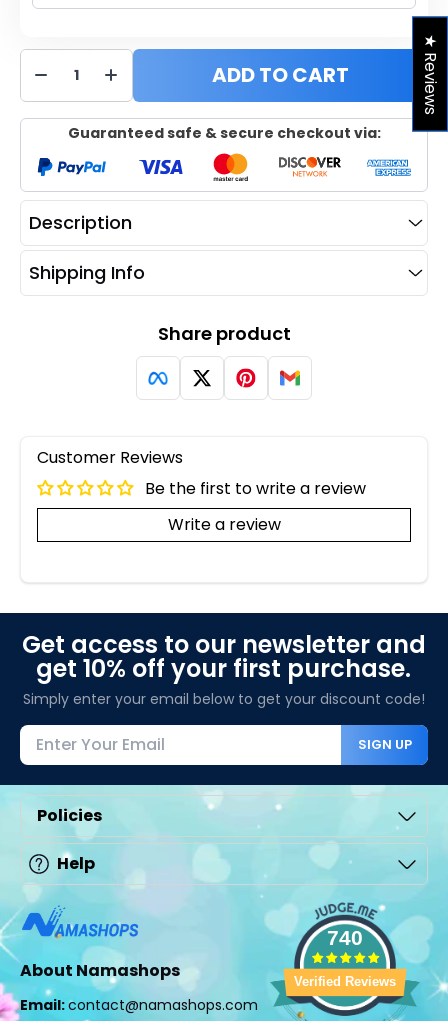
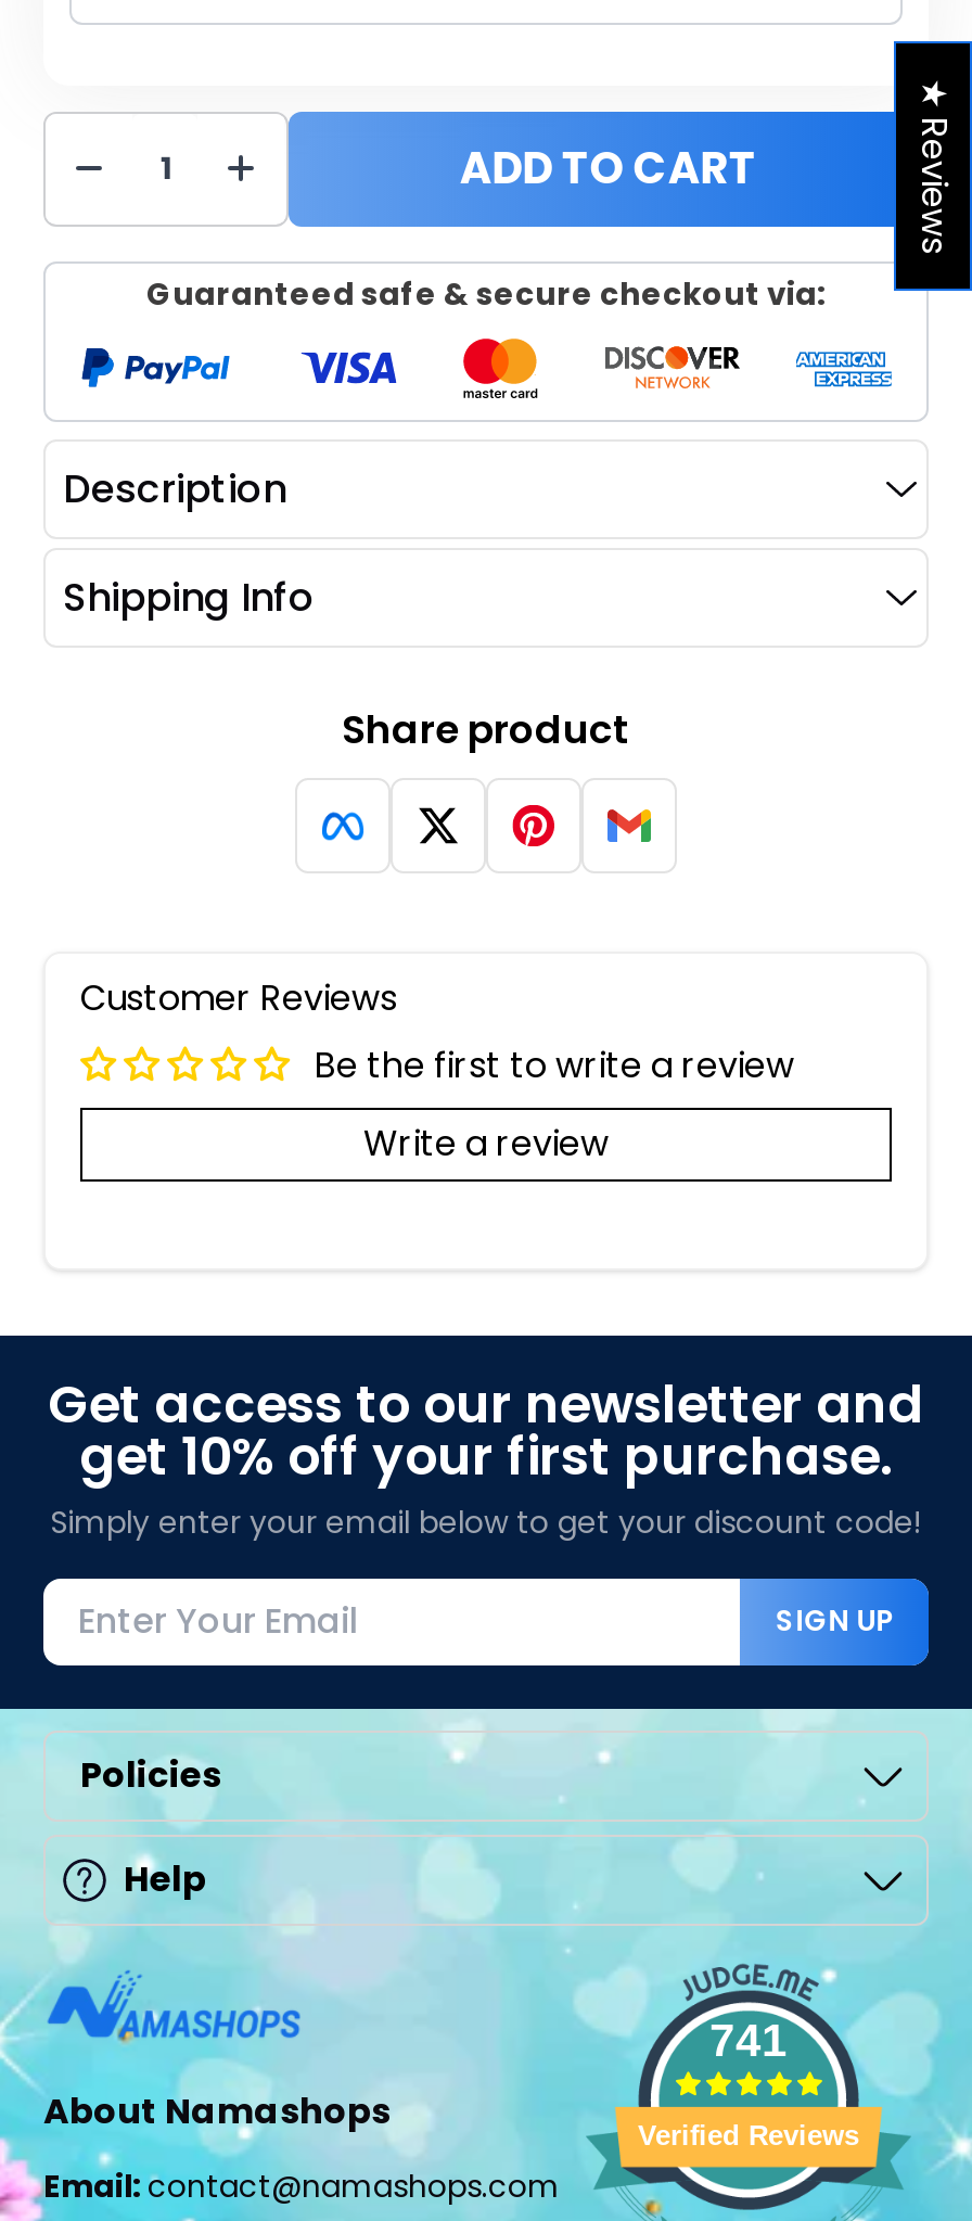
[327,926,363,949] 740 -> [709,2016,788,2065] 741

